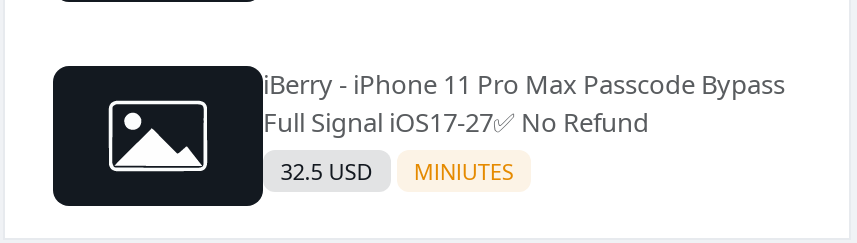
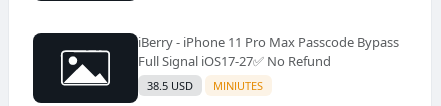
[281,156,514,186] 32.5 USD MINIUTES -> [147,78,263,93] 38.5 USD MINIUTES

